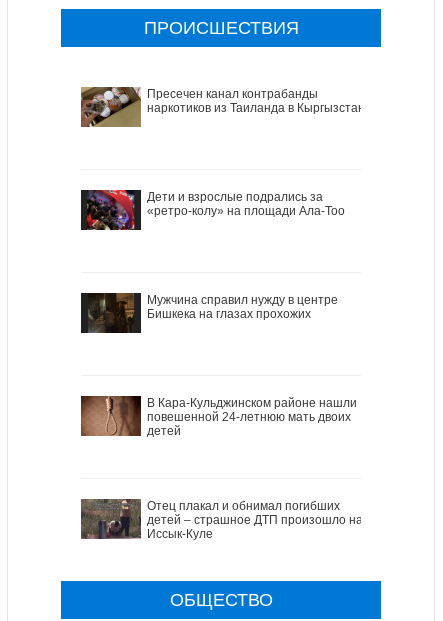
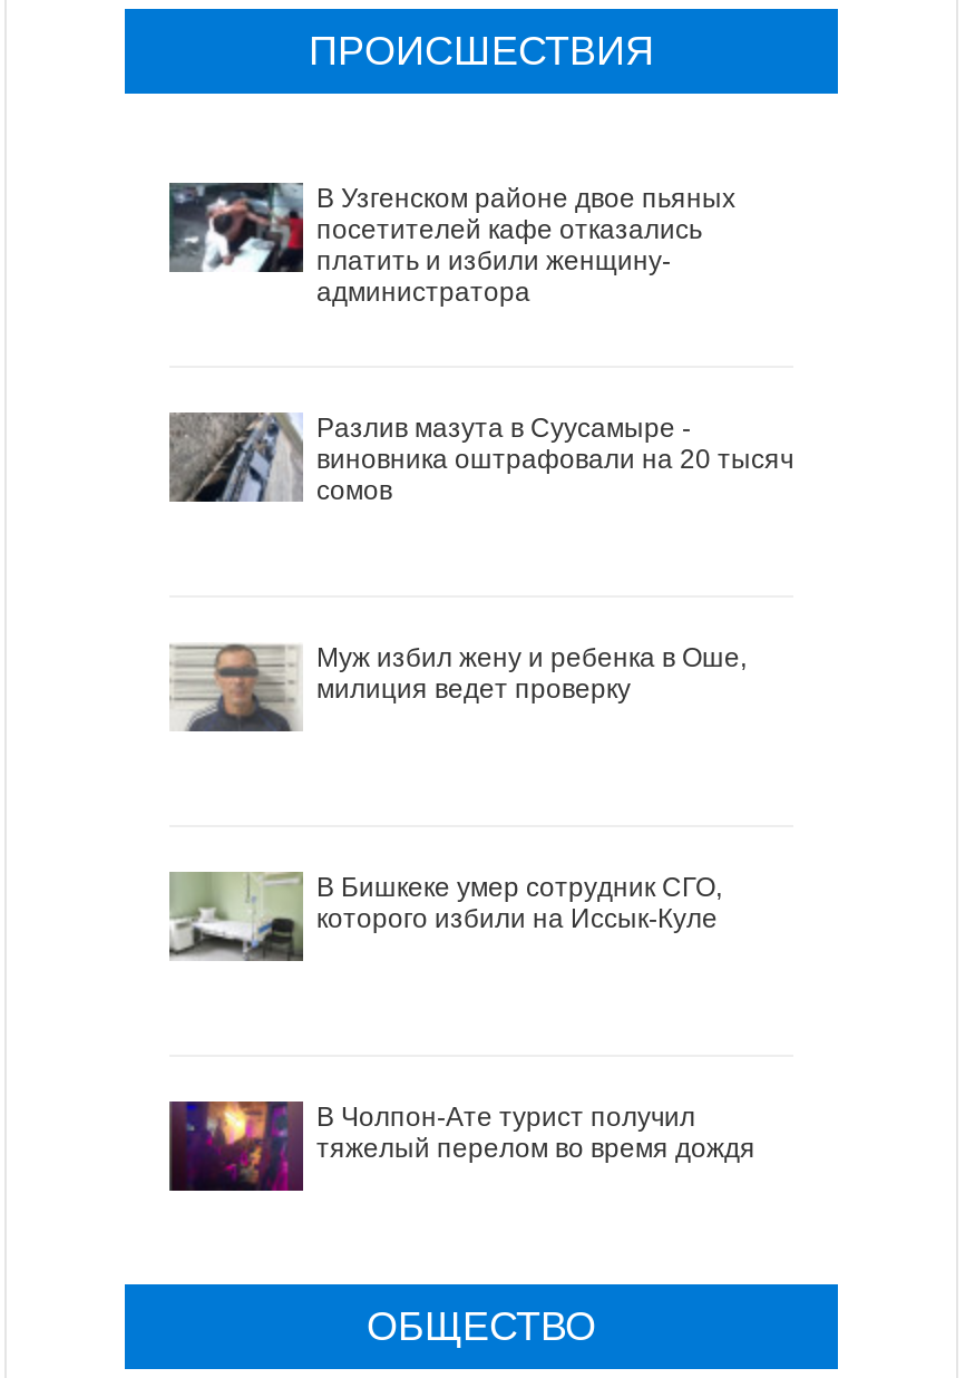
[80,87,365,128] [image] | Пресечен канал контрабанды | наркотиков из Таиланда в Кыргызстан -> [167,183,735,309] [image] | В Узгенском районе двое пьяных | посетителей кафе отказались | платить и избили женщину- | администратора
[81,189,345,231] [image] | Дети и взрослые подрались за | «ретро-колу» на площади Ала-Тоо -> [169,410,793,507] [image] | Разлив мазута в Суусамыре - | виновника оштрафовали на 20 тысяч | сомов
[80,292,338,334] [image] | Мужчина справил нужду в центре | Бишкека на глазах прохожих -> [169,642,747,731] [image] | Муж избил жену и ребенка в Оше, | милиция ведет проверку
[80,396,357,438] [image] | В Кара-Кульджинском районе нашли | повешенной 24-летнюю мать двоих | детей -> [169,872,722,961] [image] | В Бишкеке умер сотрудник СГО, | которого избили на Иссык-Куле
[81,498,363,541] [image] | Отец плакал и обнимал погибших | детей – страшное ДТП произошло на | Иссык-Куле -> [172,1099,755,1193] [image] | В Чолпон-Ате турист получил | тяжелый перелом во время дождя

